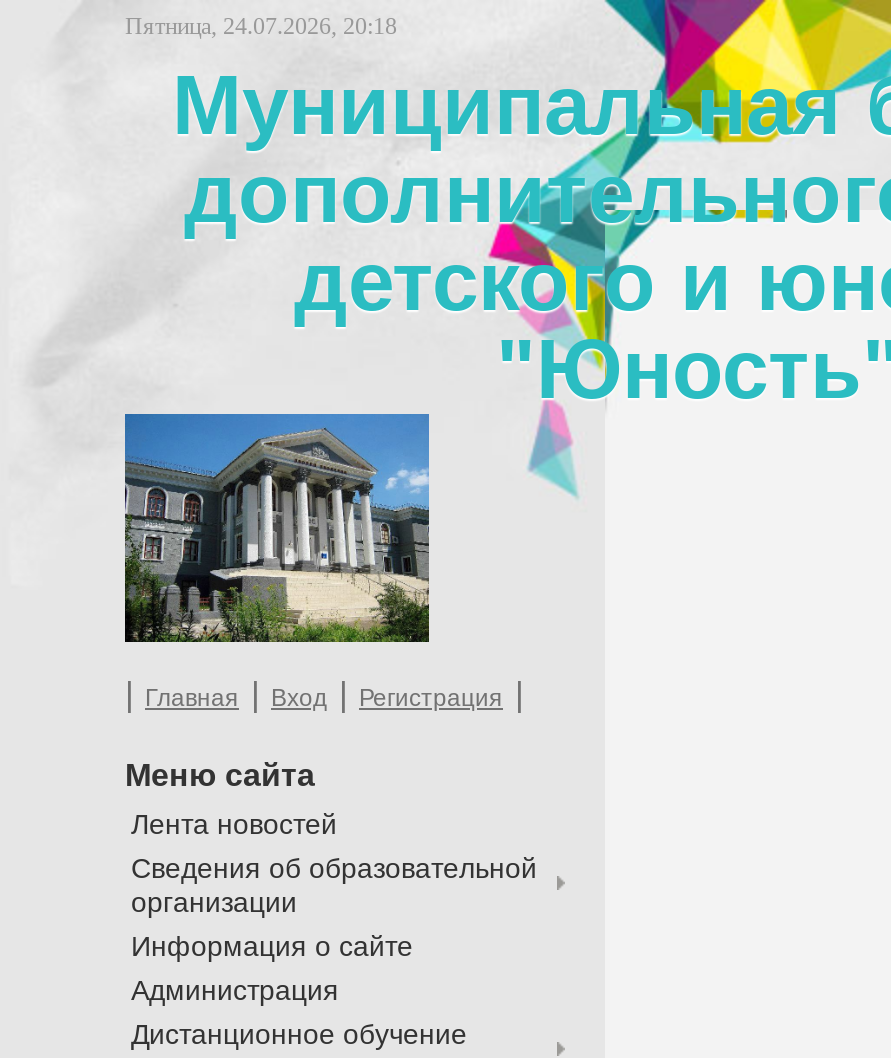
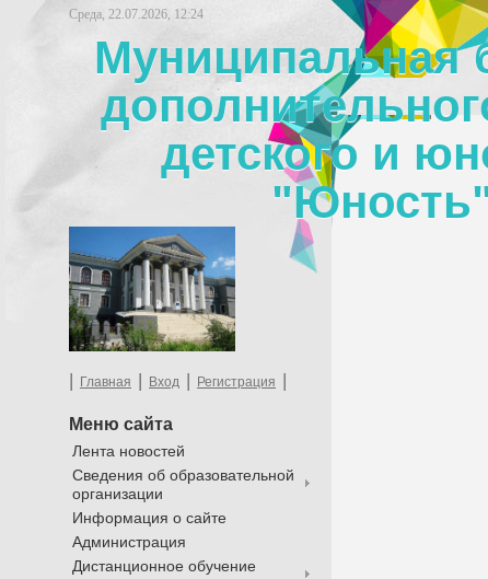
[125,12,397,40] Пятница, 24.07.2026, 20:18 -> [69,7,204,22] Среда, 22.07.2026, 12:24

